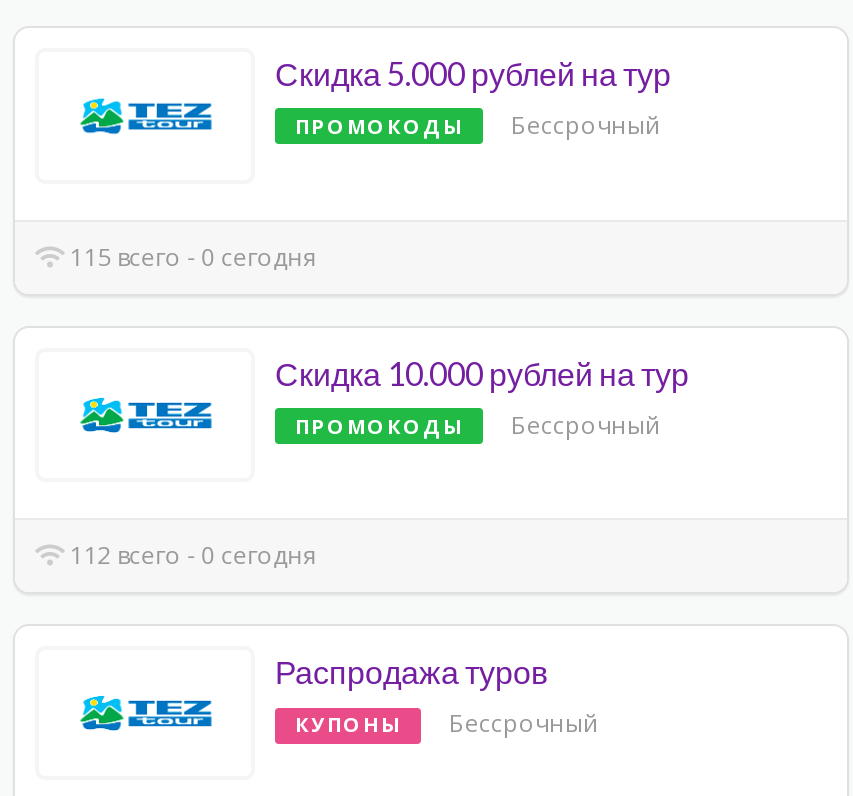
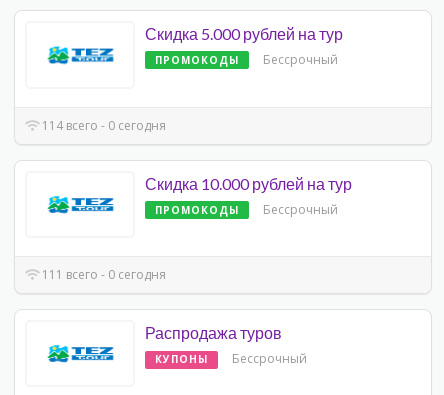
[63,239,317,273] 115 всего - 0 сегодня -> [39,117,166,134] 114 всего - 0 сегодня
[63,537,317,571] 112 всего - 0 сегодня -> [39,266,166,283] 111 всего - 0 сегодня

